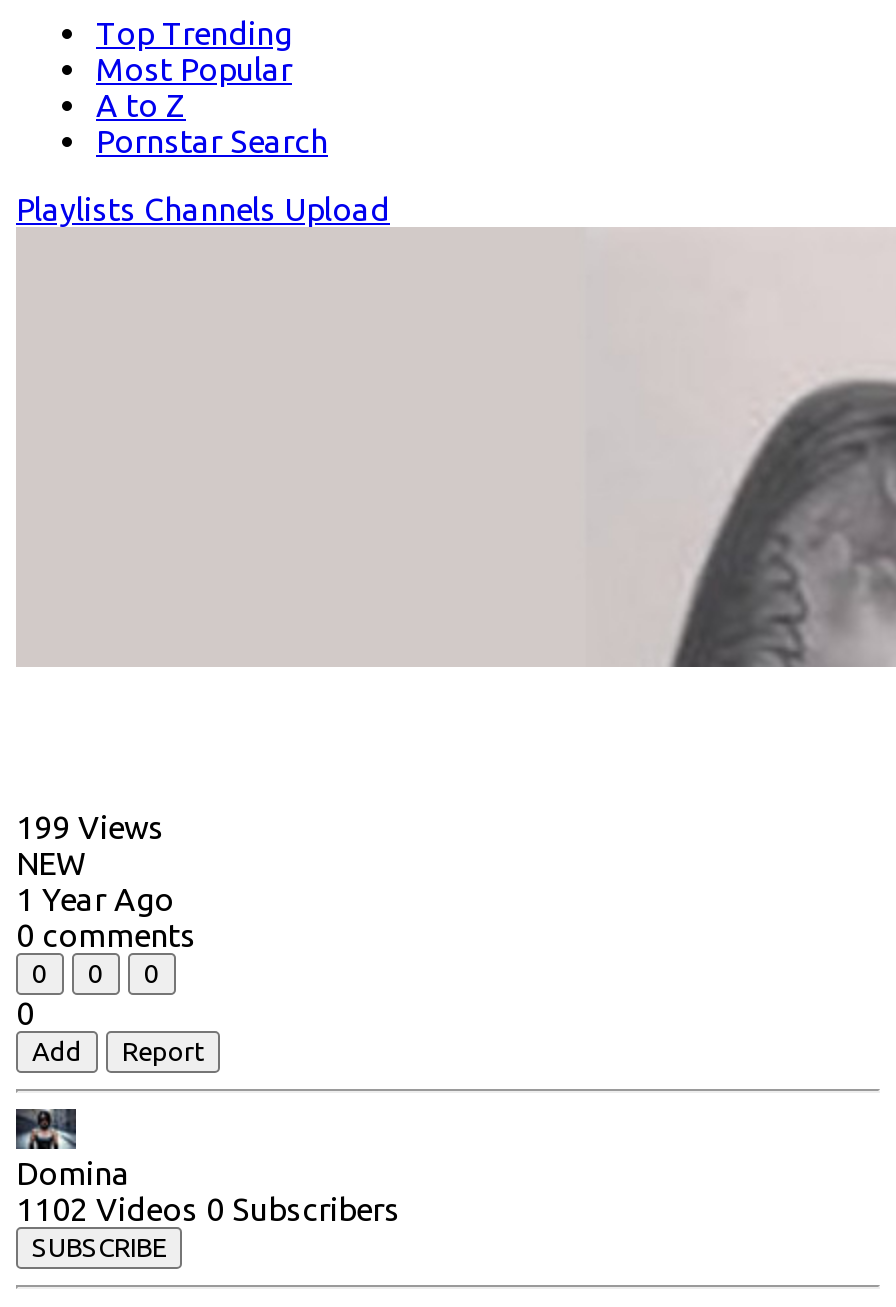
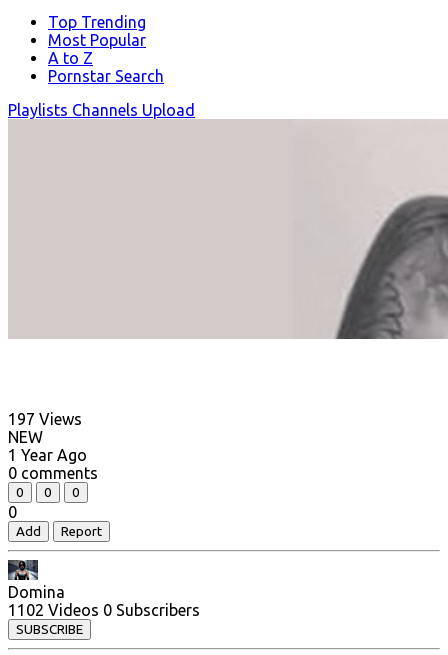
[16,809,164,845] 199 Views -> [8,410,82,428] 197 Views

